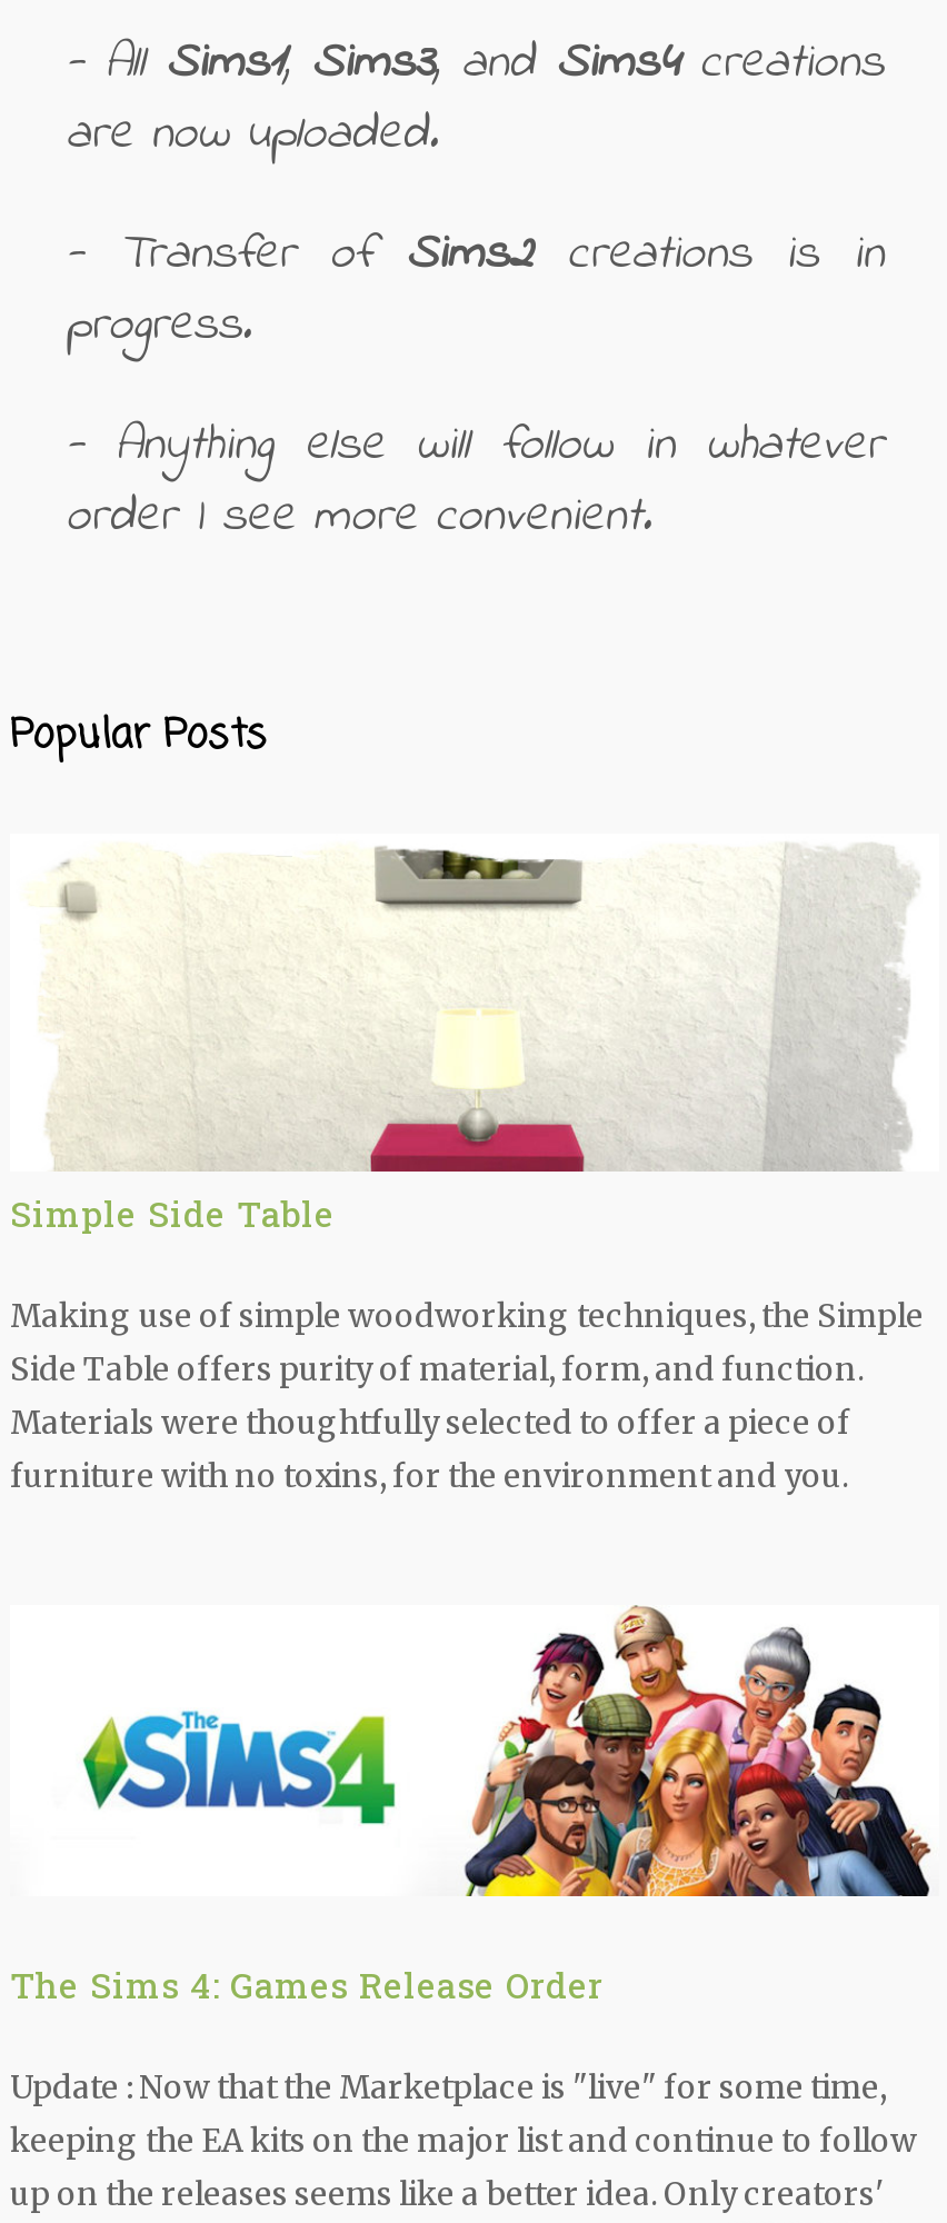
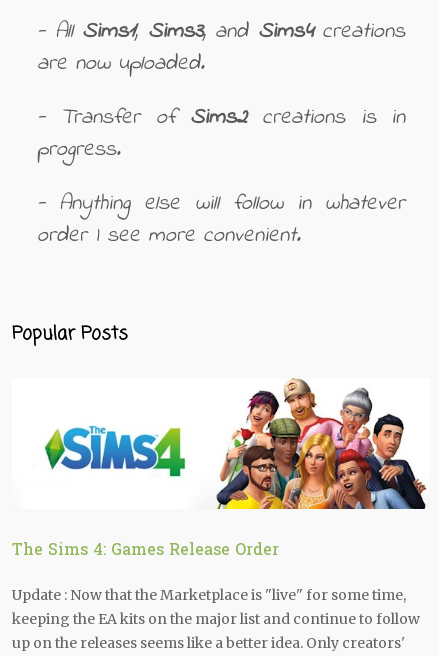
[10,845,924,1497] [image] | Simple Side Table | Making use of simple woodworking techniques, the Simple | Side Table offers purity of material, form, and function. | Materials were thoughtfully selected to offer a piece of | furniture with no toxins, for the environment and you. -> none

